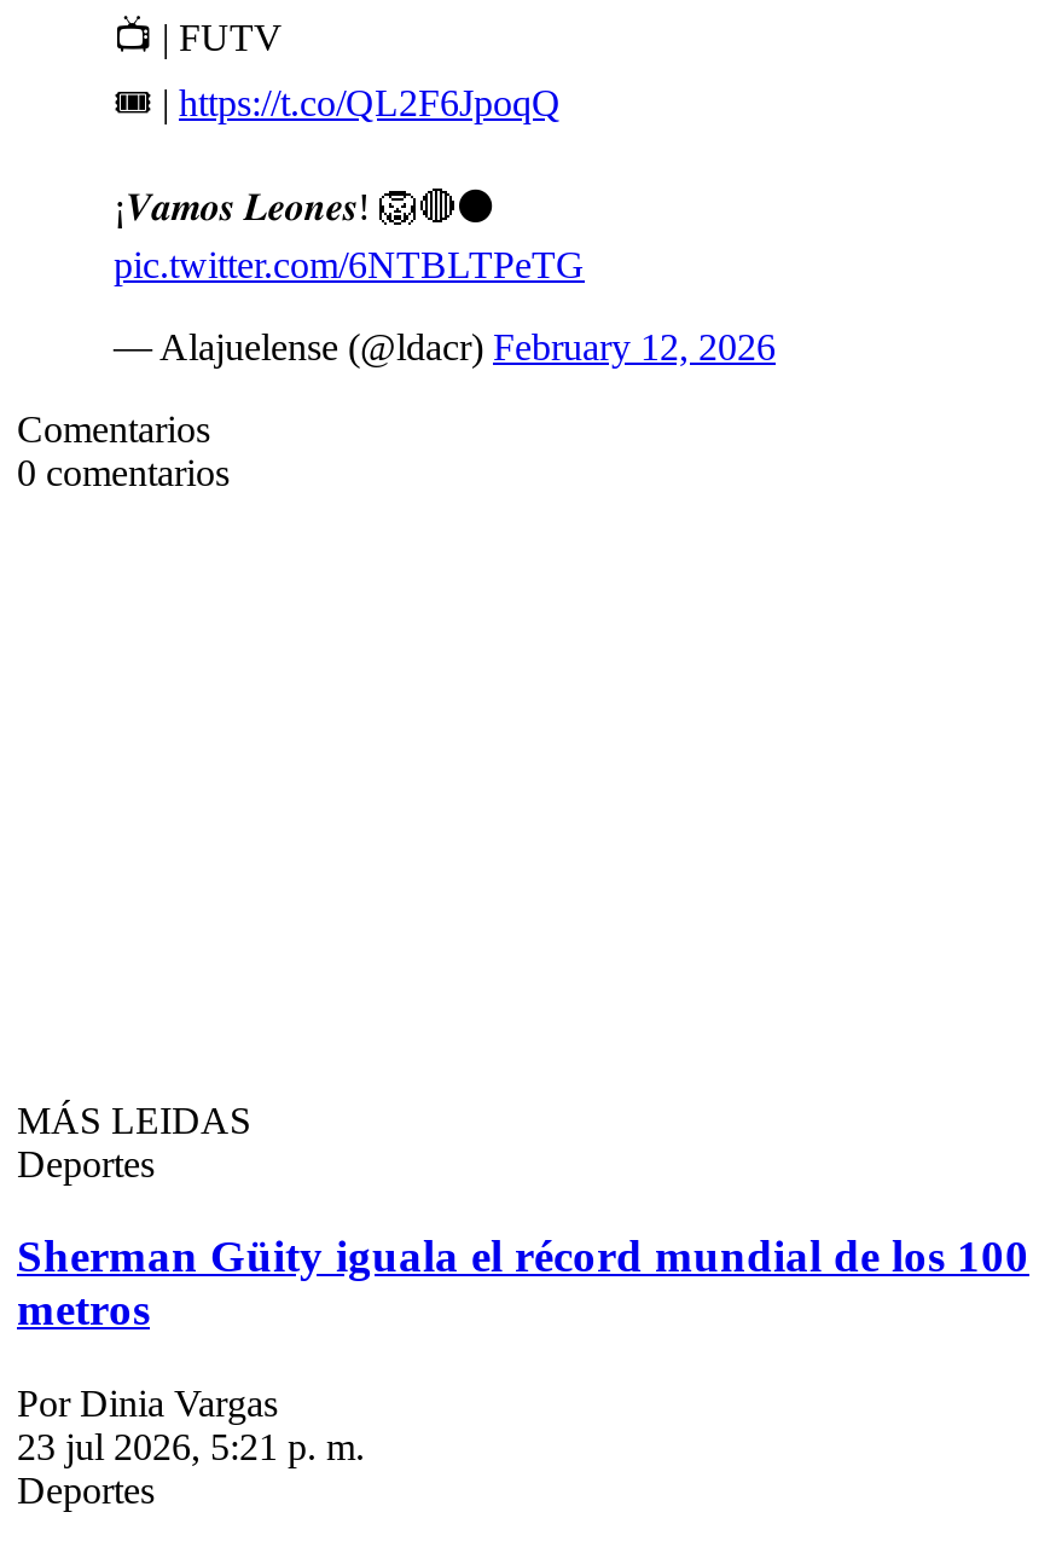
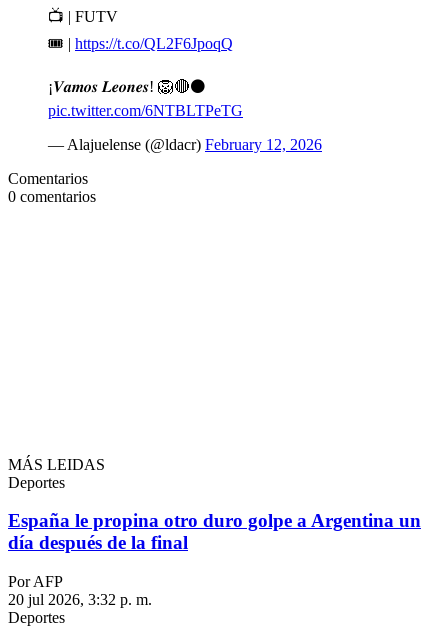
[17,1231,1029,1335] Sherman Güity iguala el récord mundial de los 100 | metros -> [8,510,421,553] España le propina otro duro golpe a Argentina un | día después de la final
[17,1383,365,1468] Por Dinia Vargas | 23 jul 2026, 5:21 p. m. -> [8,573,152,608] Por AFP | 20 jul 2026, 3:32 p. m.

